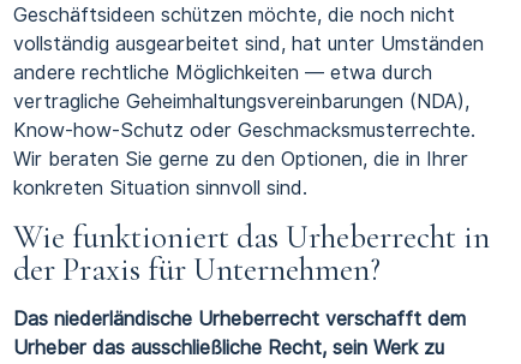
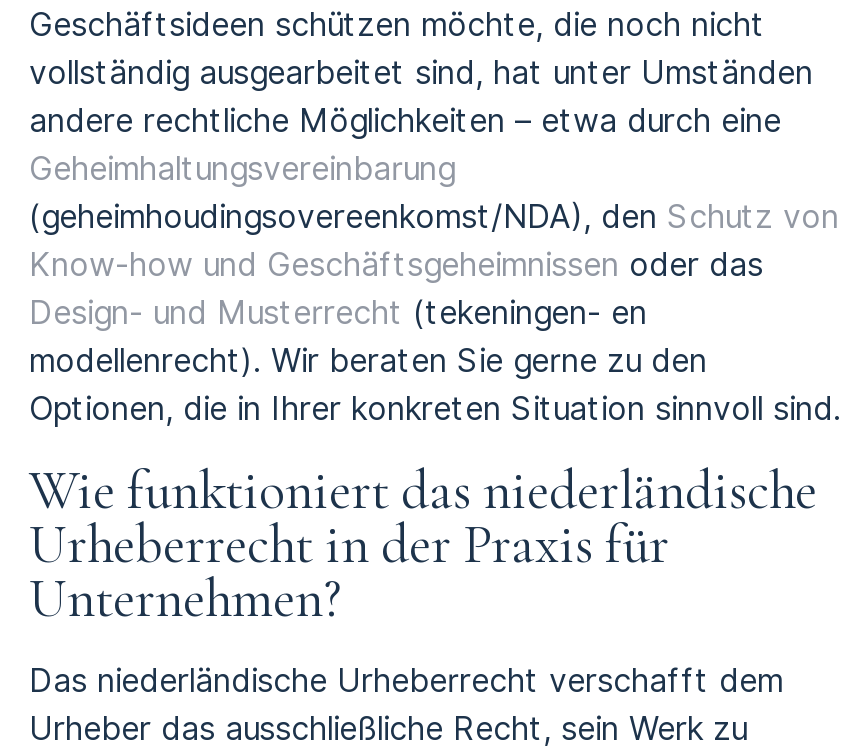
[13,62,490,289] andere rechtliche Möglichkeiten — etwa durch | vertragliche Geheimhaltungsvereinbarungen (NDA), | Know-how-Schutz oder Geschmacksmusterrechte. | Wir beraten Sie gerne zu den Optionen, die in Ihrer | konkreten Situation sinnvoll sind. | Wie funktioniert das Urheberrecht in | der Praxis für Unternehmen? -> [29,103,841,632] andere rechtliche Möglichkeiten – etwa durch eine | Geheimhaltungsvereinbarung | (geheimhoudingsovereenkomst/NDA), den Schutz von | Know-how und Geschäftsgeheimnissen oder das | Design- und Musterrecht (tekeningen- en | modellenrecht). Wir beraten Sie gerne zu den | Optionen, die in Ihrer konkreten Situation sinnvoll sind. | Wie funktioniert das niederländische | Urheberrecht in der Praxis für | Unternehmen?

